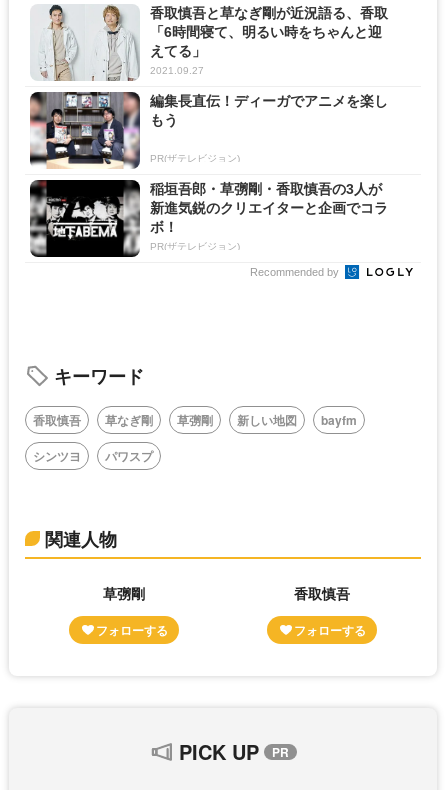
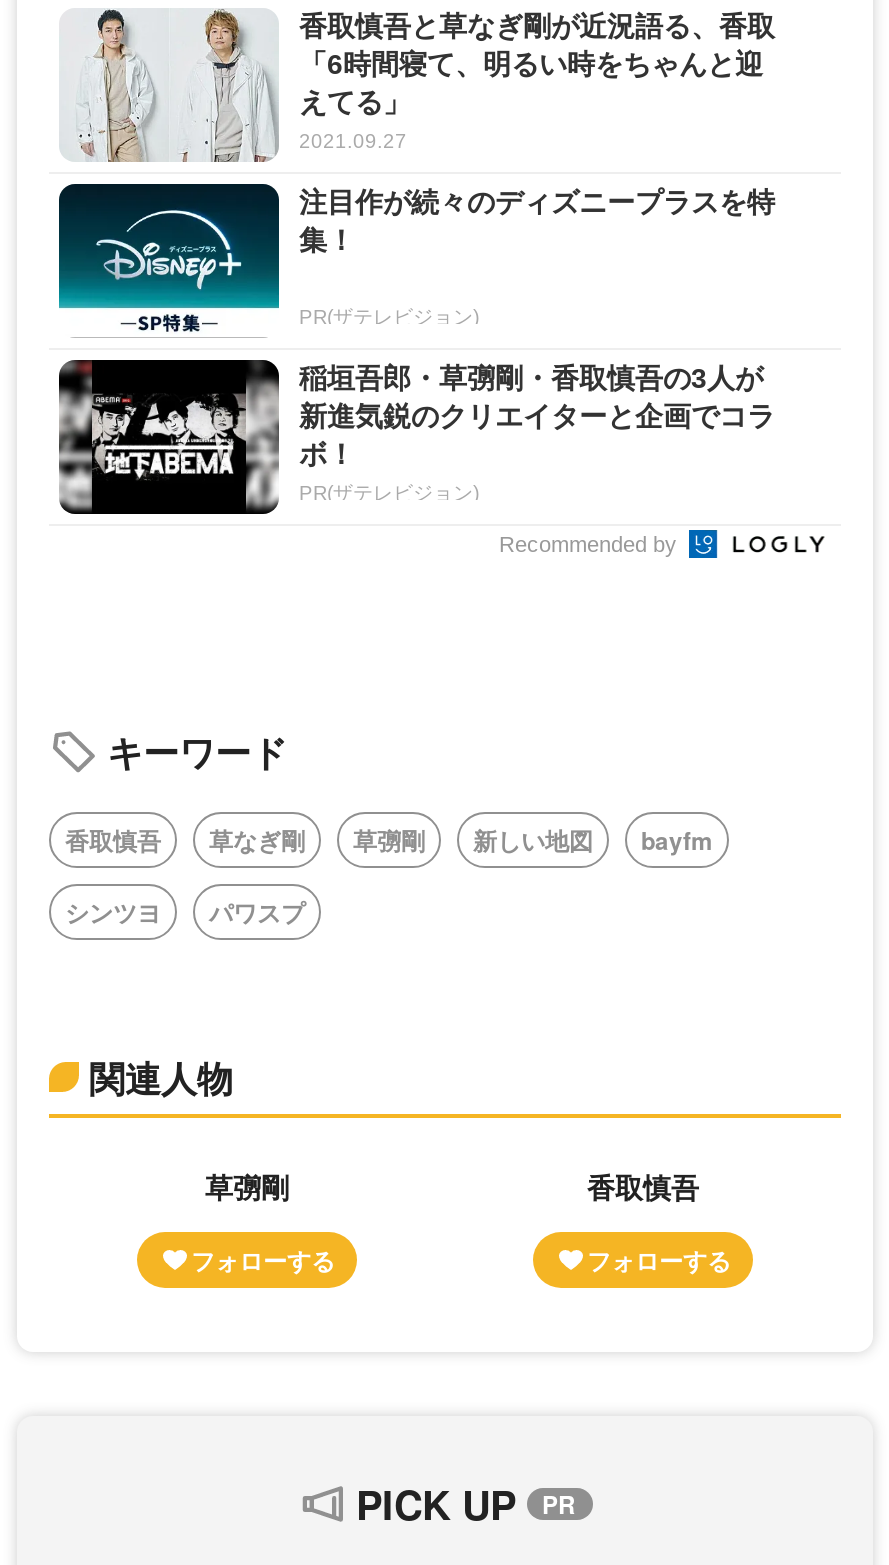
[29,91,388,169] [image] | 編集長直伝！ディーガでアニメを楽し | もう -> [57,182,775,336] [image] | 注目作が続々のディズニープラスを特 | 集！

